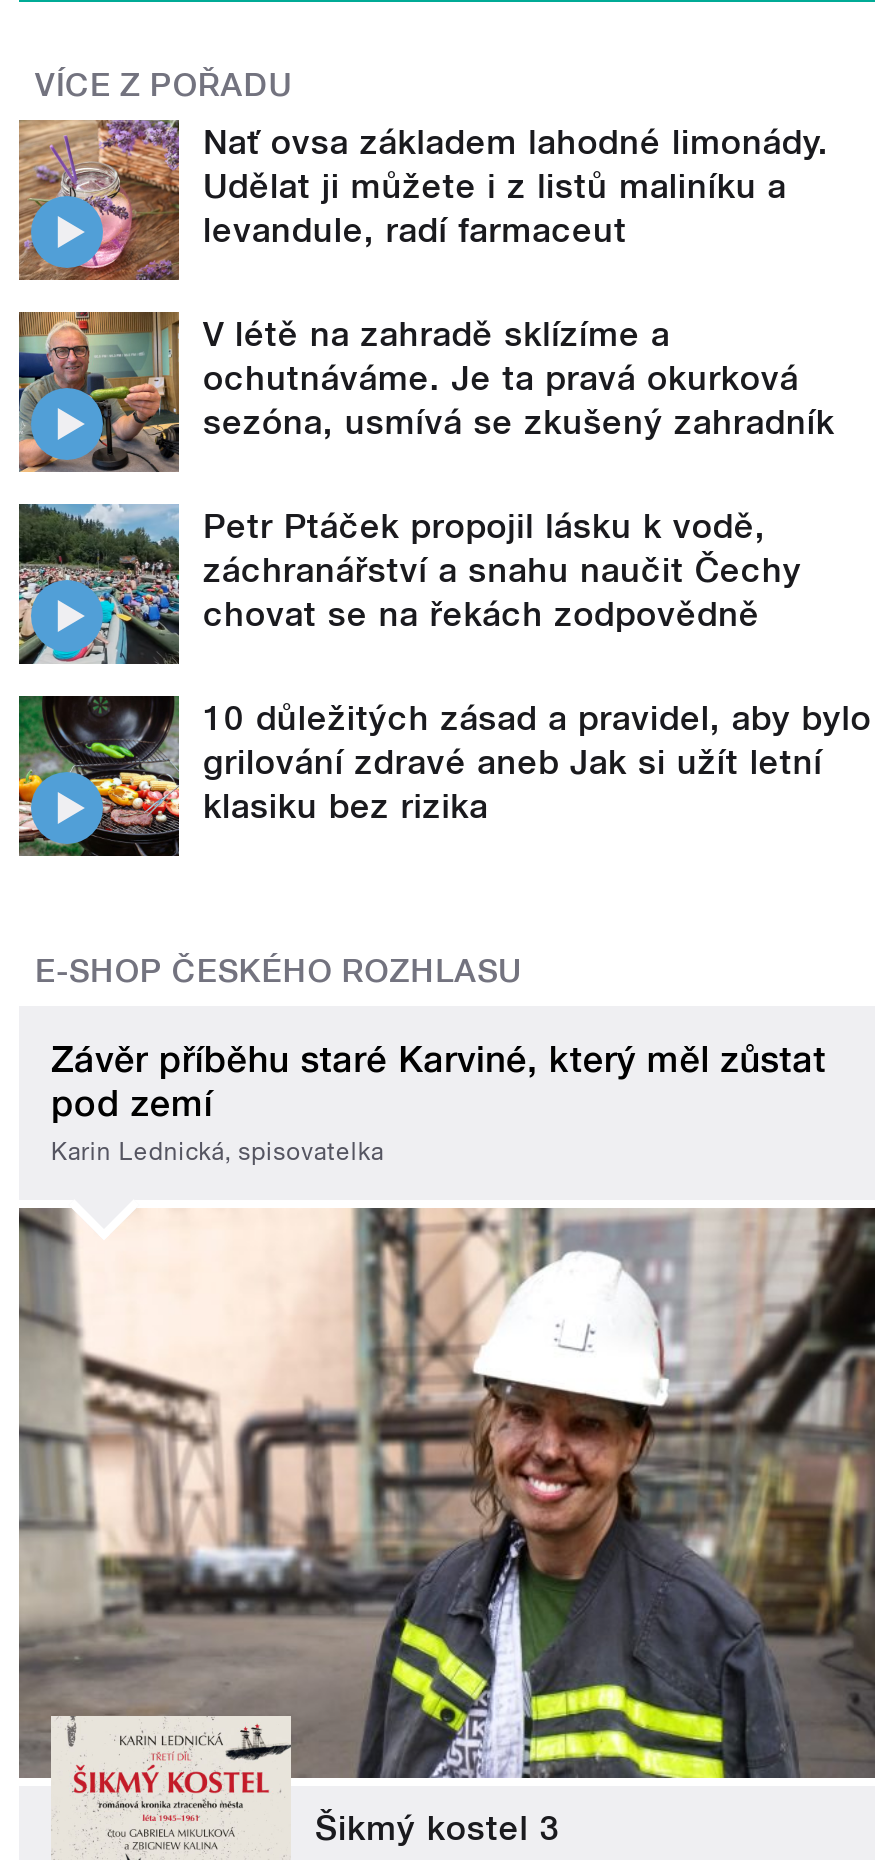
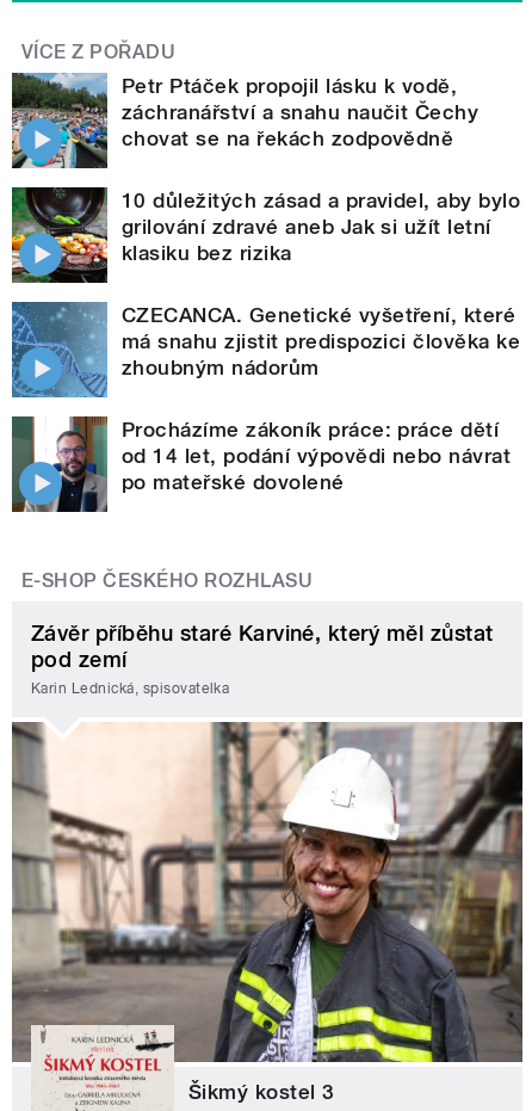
[17,118,835,442] [image] | Nať ovsa základem lahodné limonády. | Udělat ji můžete i z listů maliníku a | levandule, radí farmaceut | V létě na zahradě sklízíme a | ochutnáváme. Je ta pravá okurková | sezóna, usmívá se zkušený zahradník -> none
[17,310,179,474] [image] -> none
moved [15,502,871,826] -> [10,72,520,265]: [image] | Petr Ptáček propojil lásku k vodě, | záchranářství a snahu naučit Čechy | chovat se na řekách zodpovědně | 10 důležitých zásad a pravidel, aby bylo | grilování zdravé aneb Jak si užít letní | klasiku bez rizika
none -> [11,302,520,494] [image] | CZECANCA. Genetické vyšetření, které | má snahu zjistit predispozici člověka ke | zhoubným nádorům | Procházíme zákoník práce: práce dětí | od 14 let, podání výpovědi nebo návrat | po mateřské dovolené
none -> [11,415,107,513] [image]

